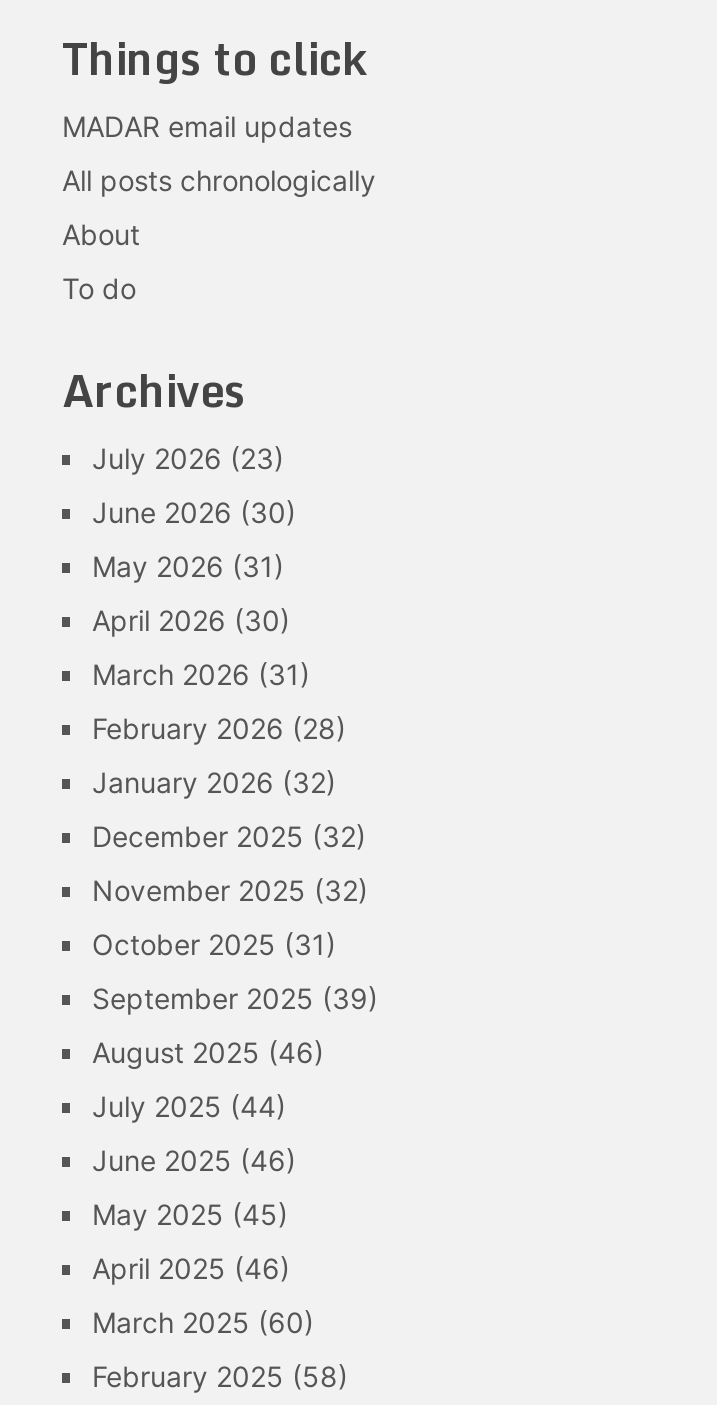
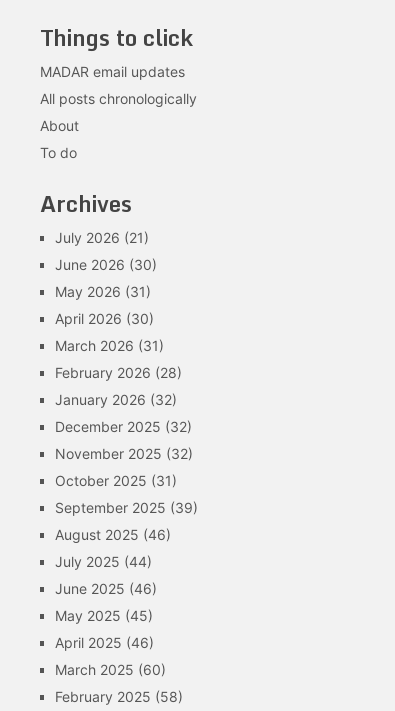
[92,441,284,475] July 2026 (23) -> [55,229,149,246] July 2026 (21)

